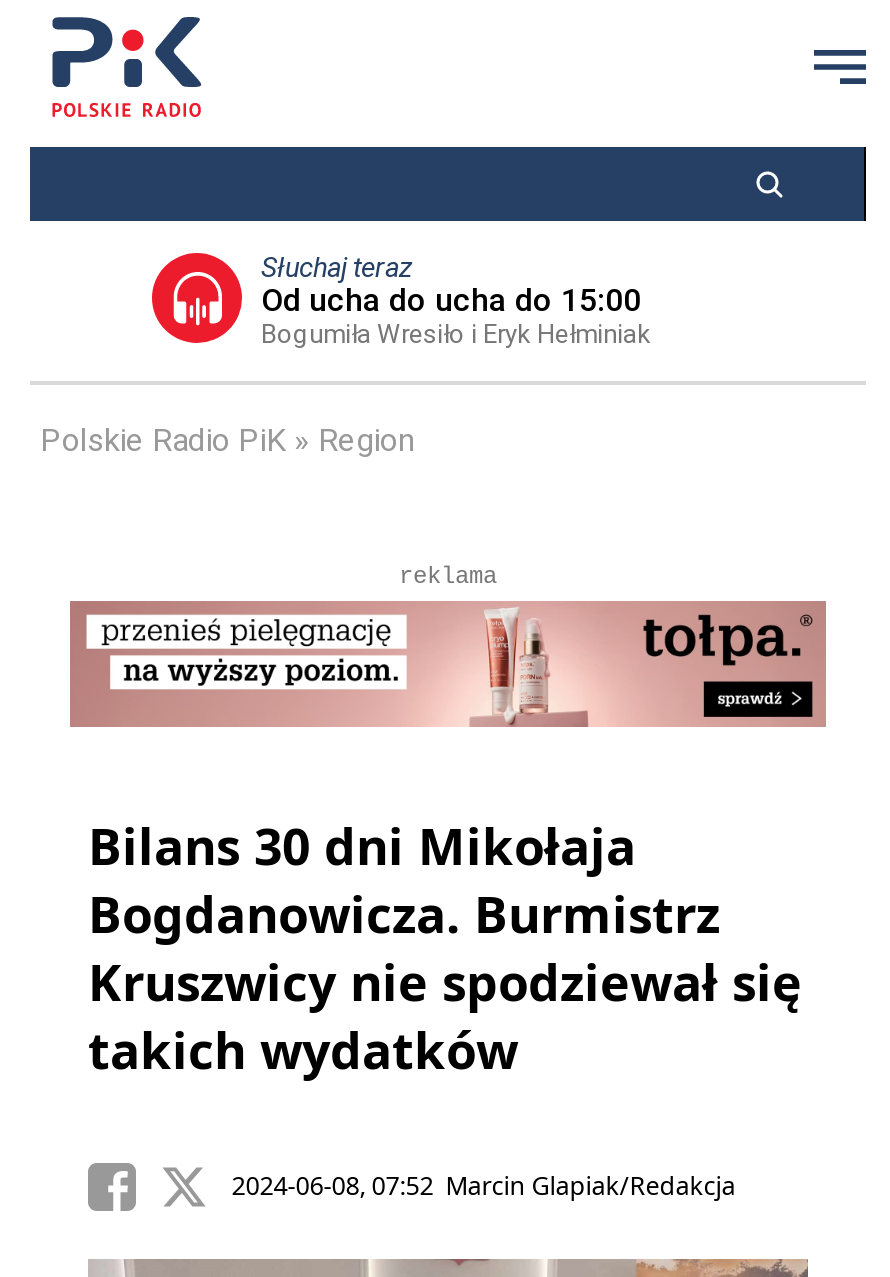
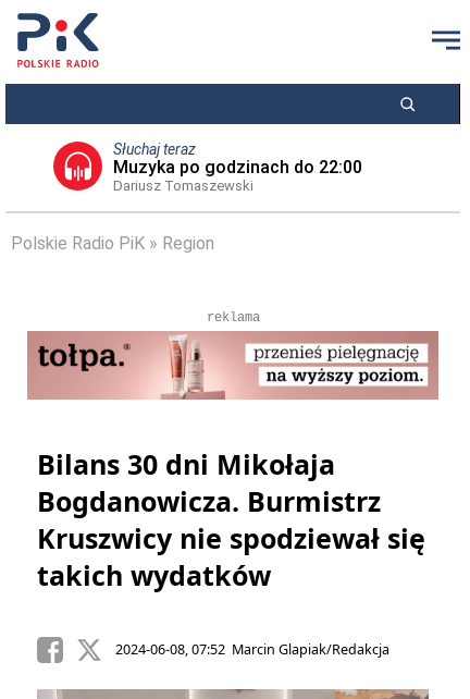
[118,251,651,349] [image] | Od ucha do ucha do 15:00 | Bogumiła Wresiło i Eryk Hełminiak -> [52,140,362,194] [image] | Muzyka po godzinach do 22:00 | Dariusz Tomaszewski
[86,607,432,727] [image] -> [37,334,225,400] [image]
[462,607,814,727] [image] -> [240,334,431,398] [image]

